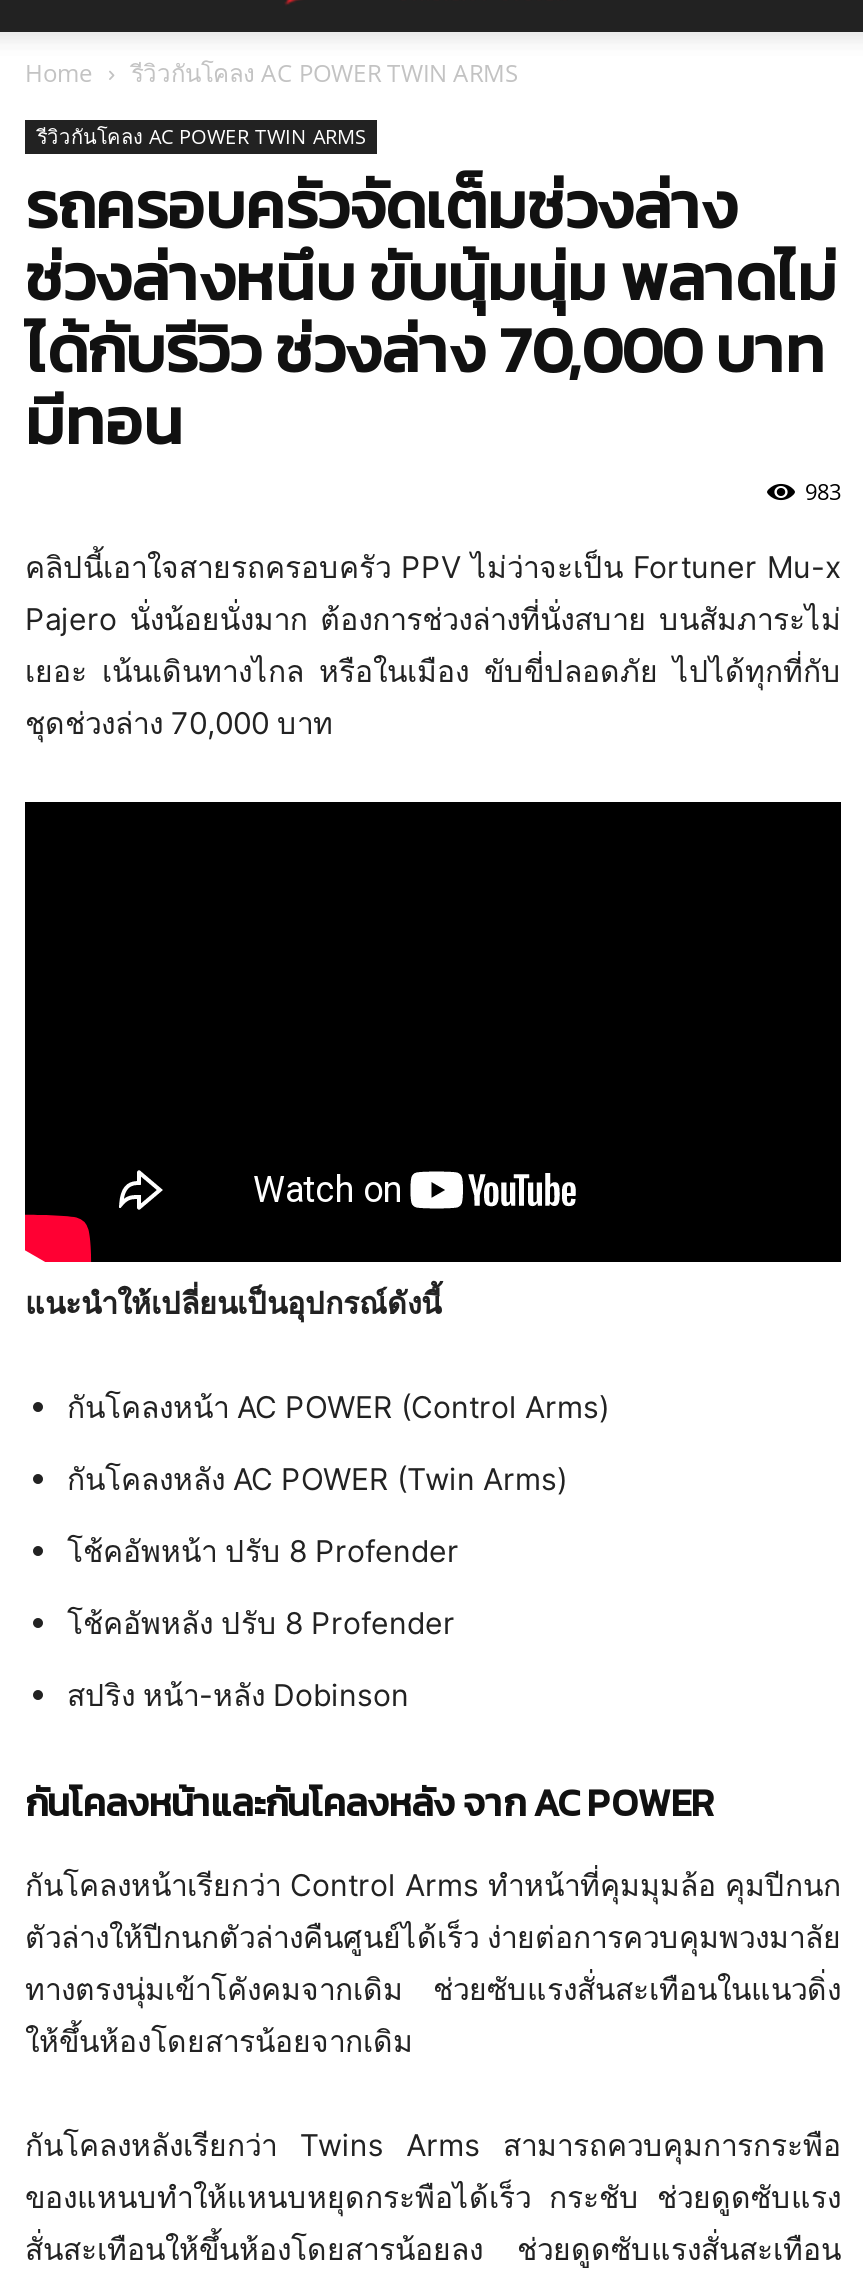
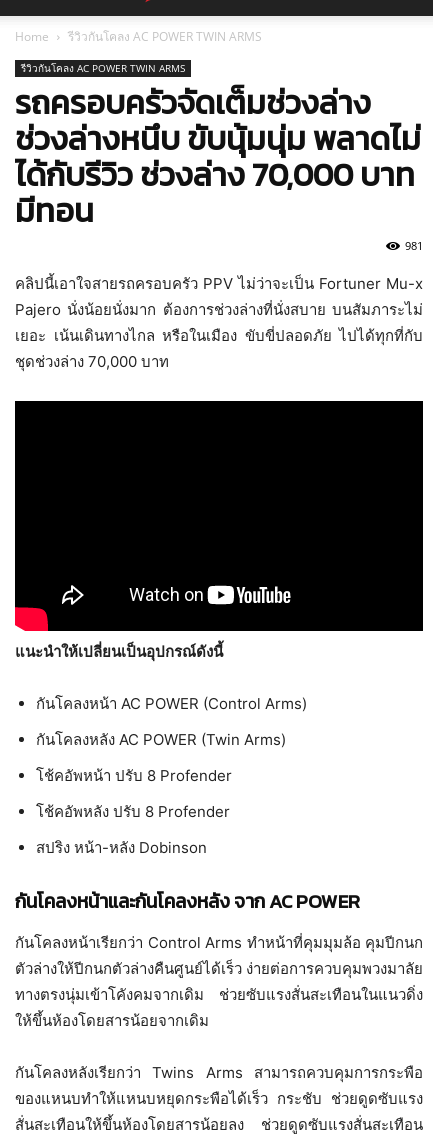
[805,476,841,506] 983 -> [405,238,423,253] 981

